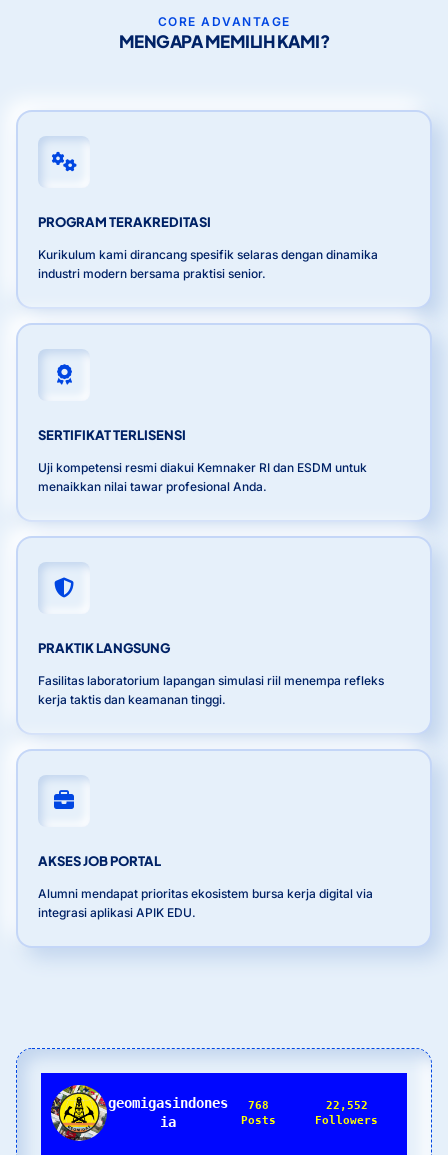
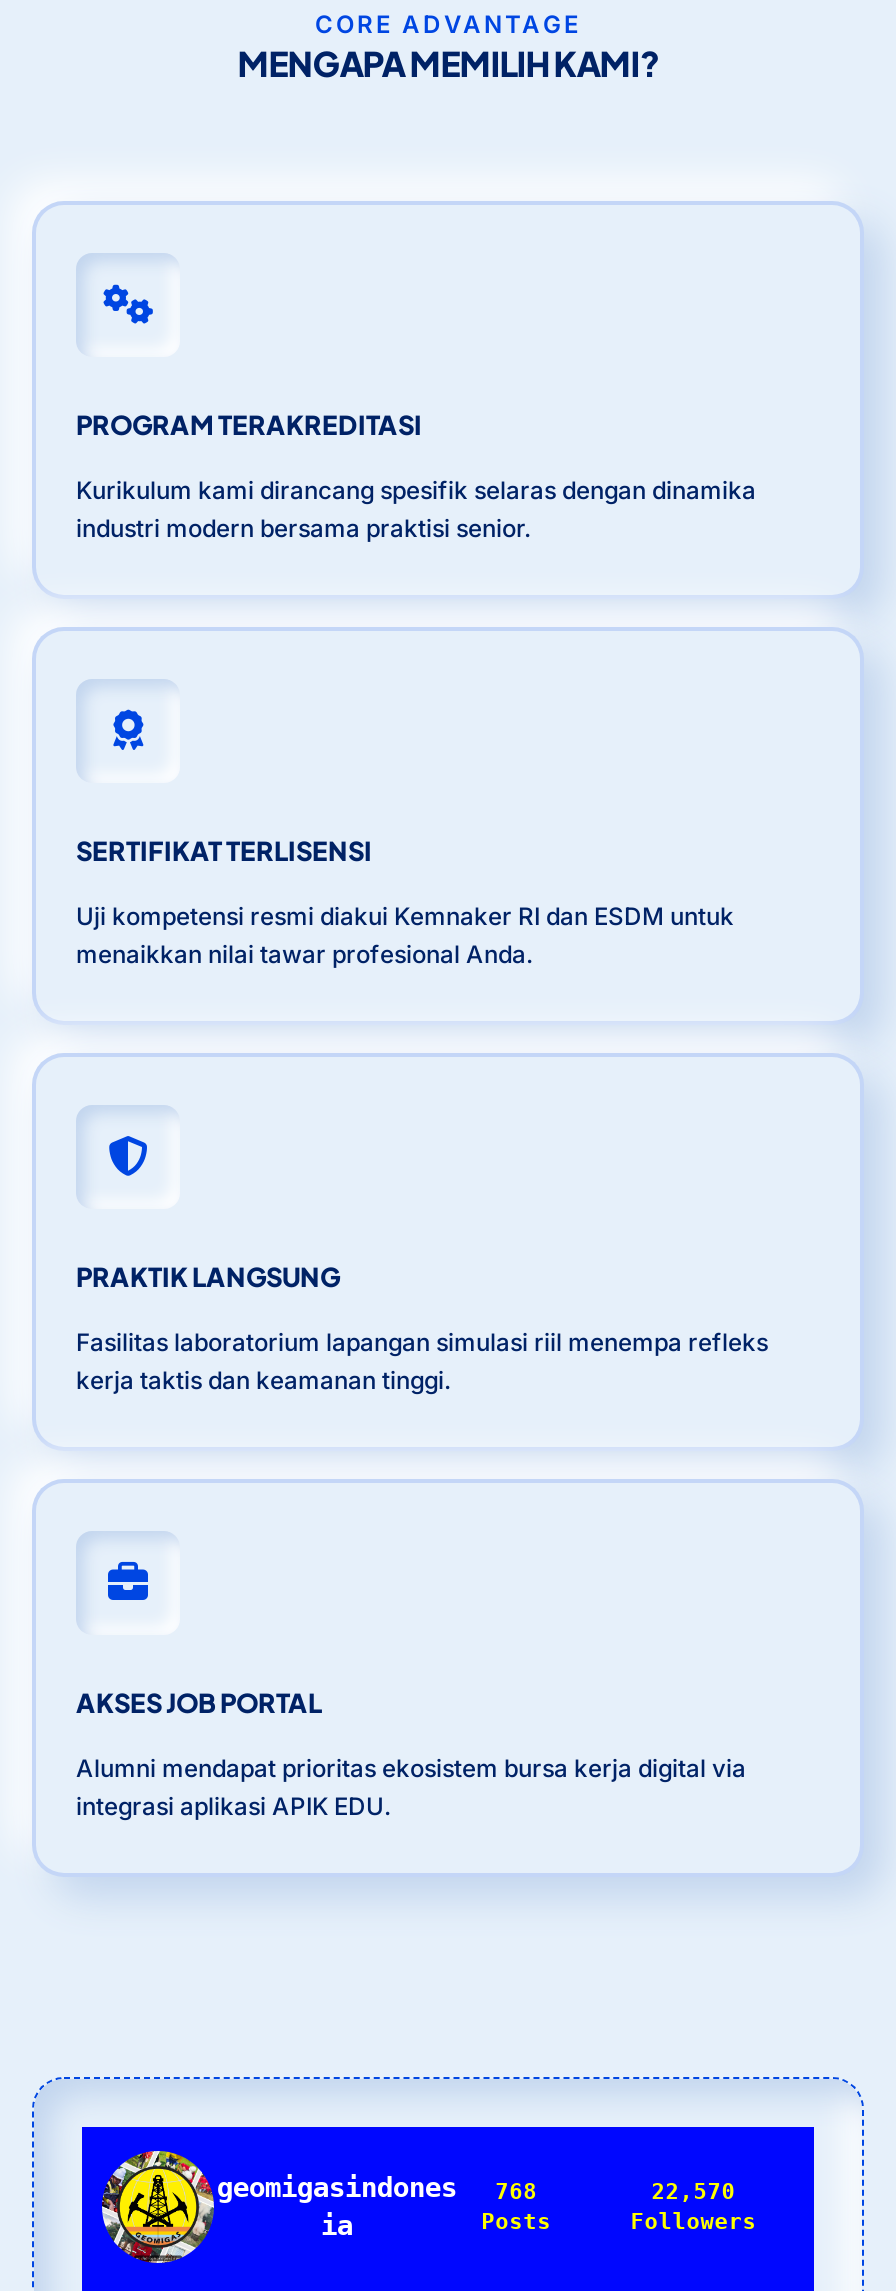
[326,1099,368,1112] 22,552 -> [651,2179,735,2205] 22,570

